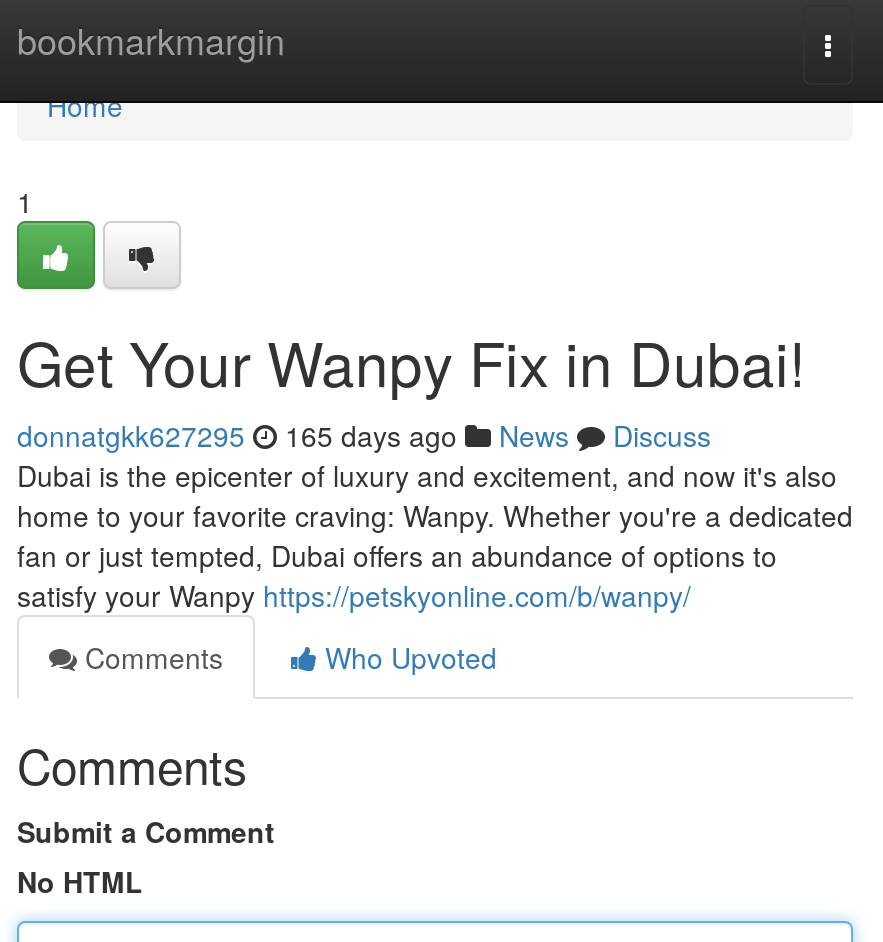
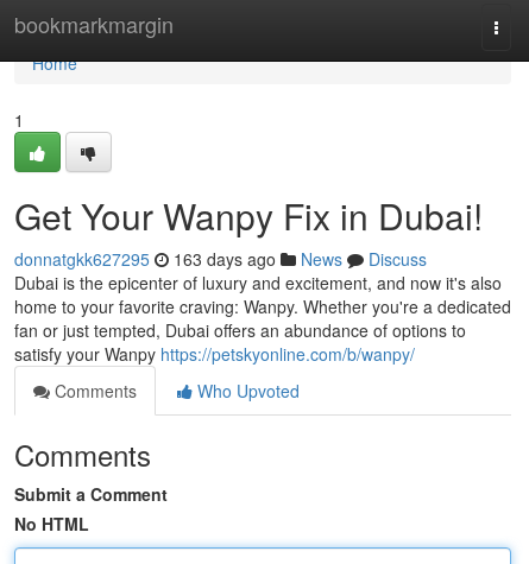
[17,415,711,455] donnatgkk627295 165 days ago News Discuss -> [14,247,427,271] donnatgkk627295 163 days ago News Discuss

